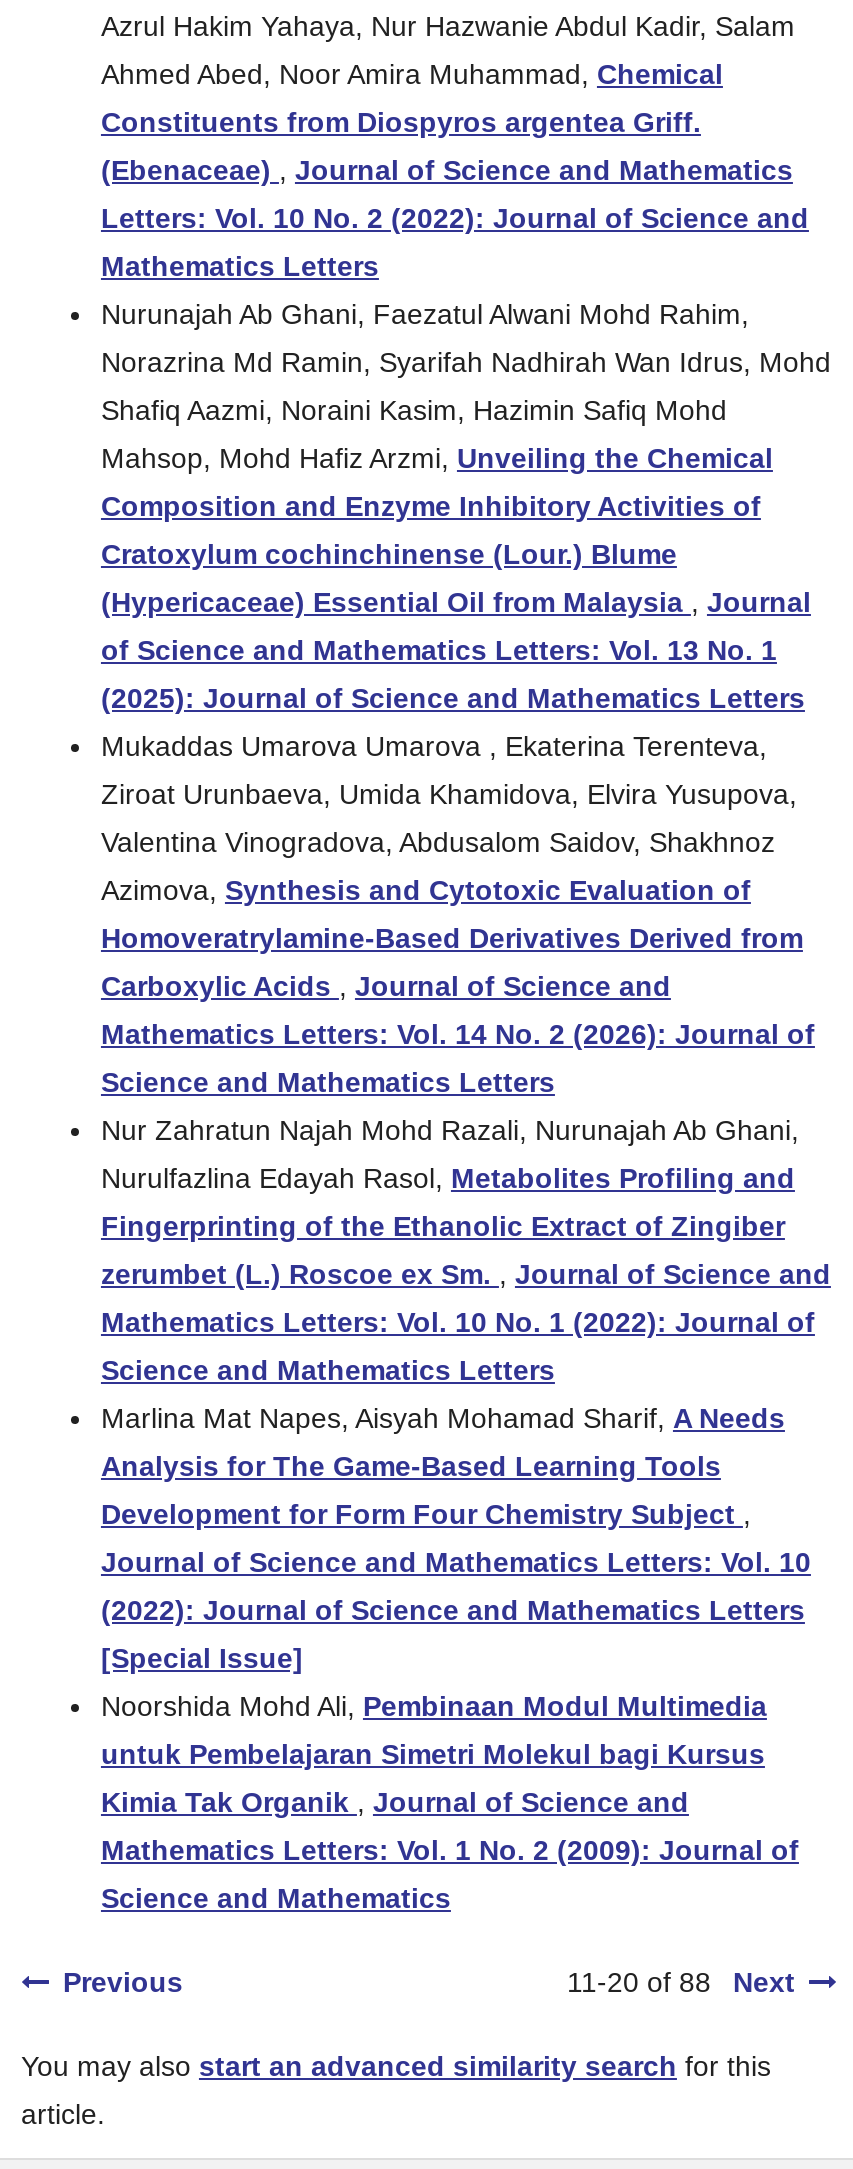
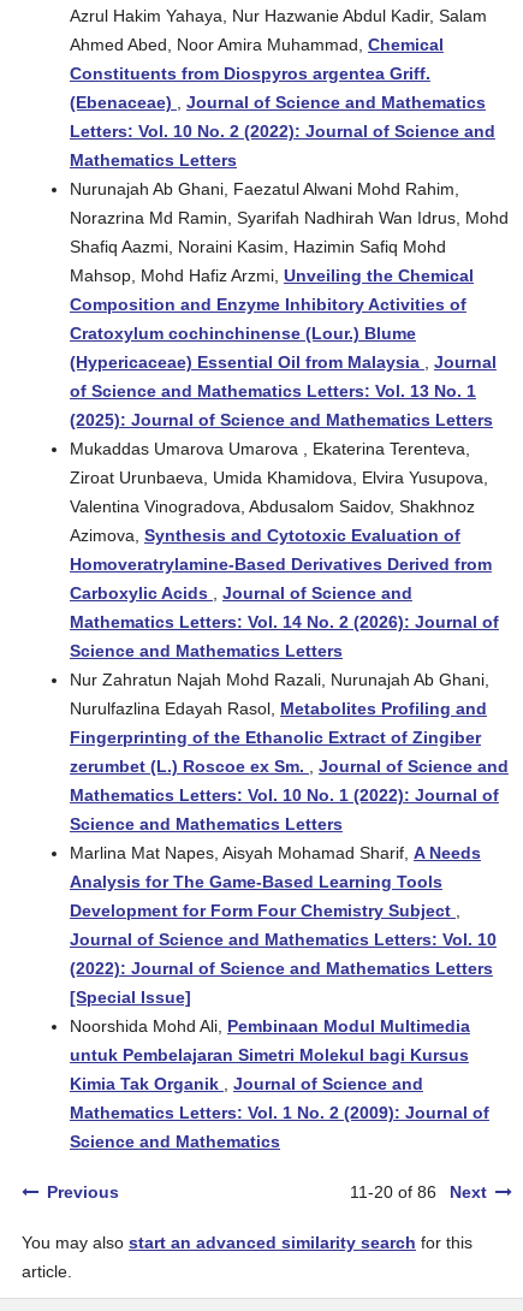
[567,1966,795,1998] 11-20 of 88 Next -> [350,1182,487,1201] 11-20 of 86 Next

